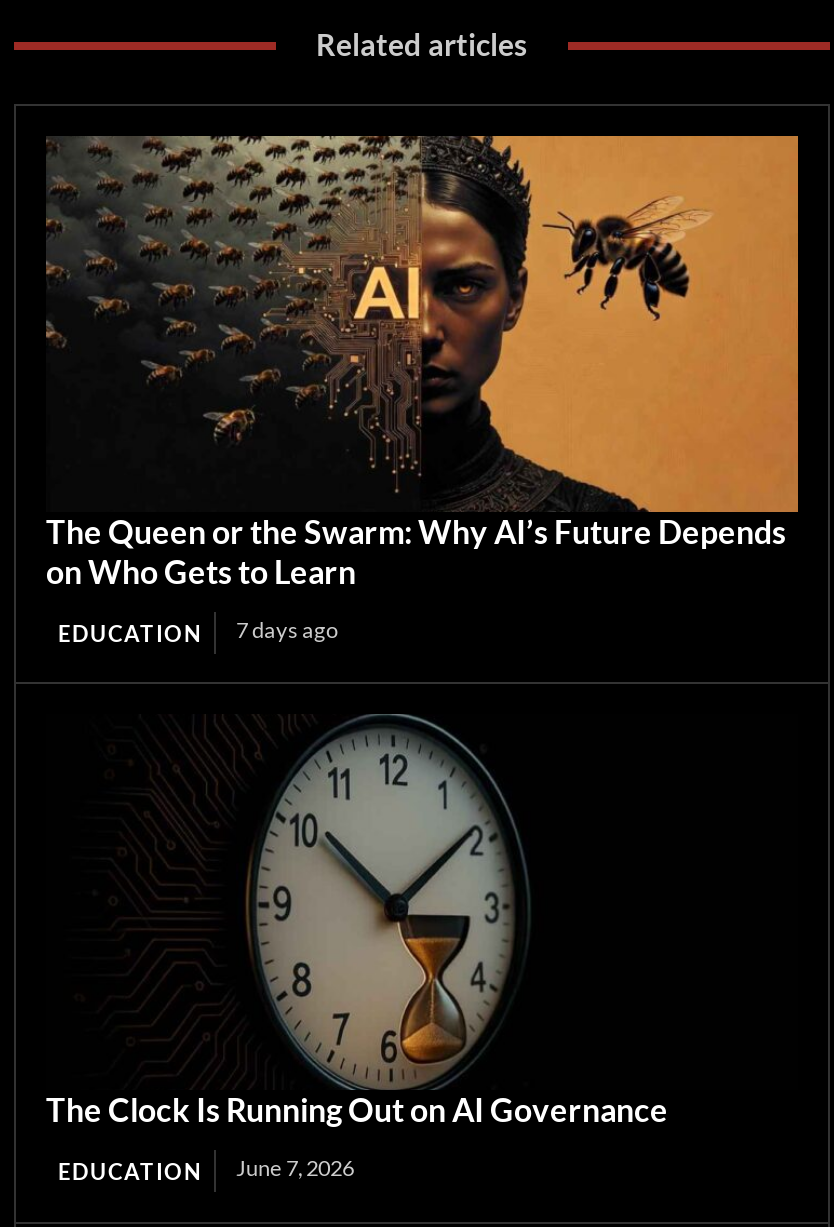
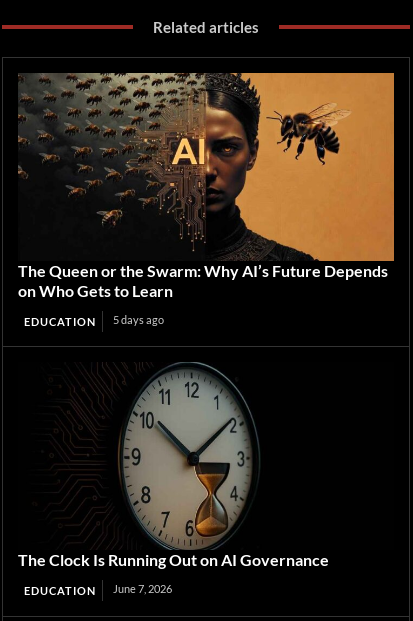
[58,617,338,647] EDUCATION 7 days ago -> [24,313,164,328] EDUCATION 5 days ago

